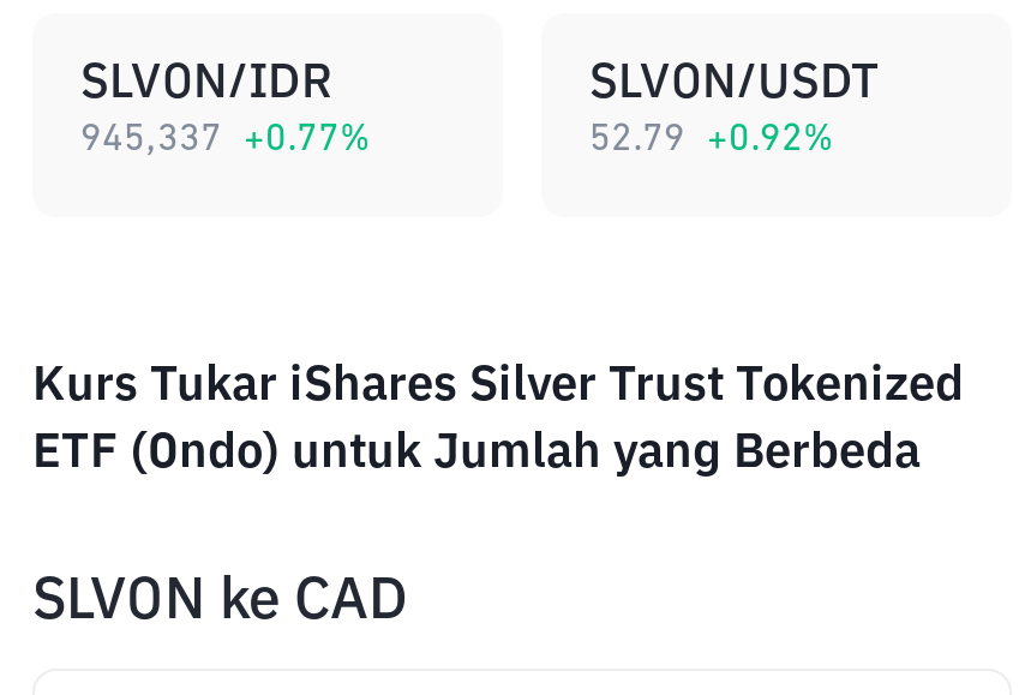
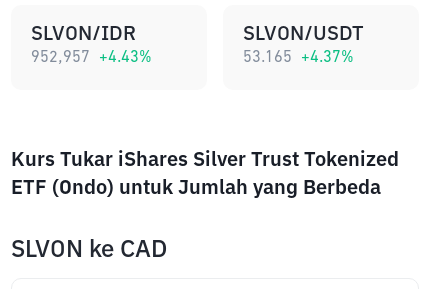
[80,121,371,160] 945,337 +0.77% -> [31,50,152,66] 952,957 +4.43%
[589,121,834,160] 52.79 +0.92% -> [243,50,354,66] 53.165 +4.37%

